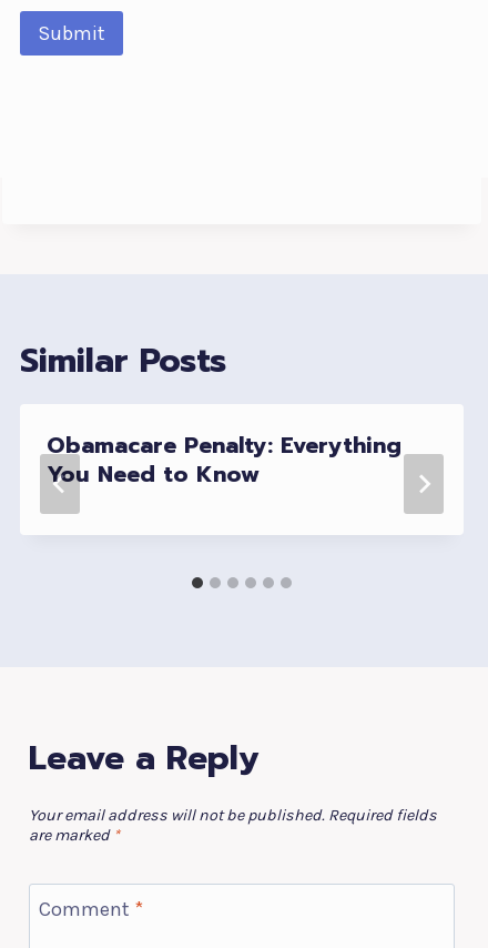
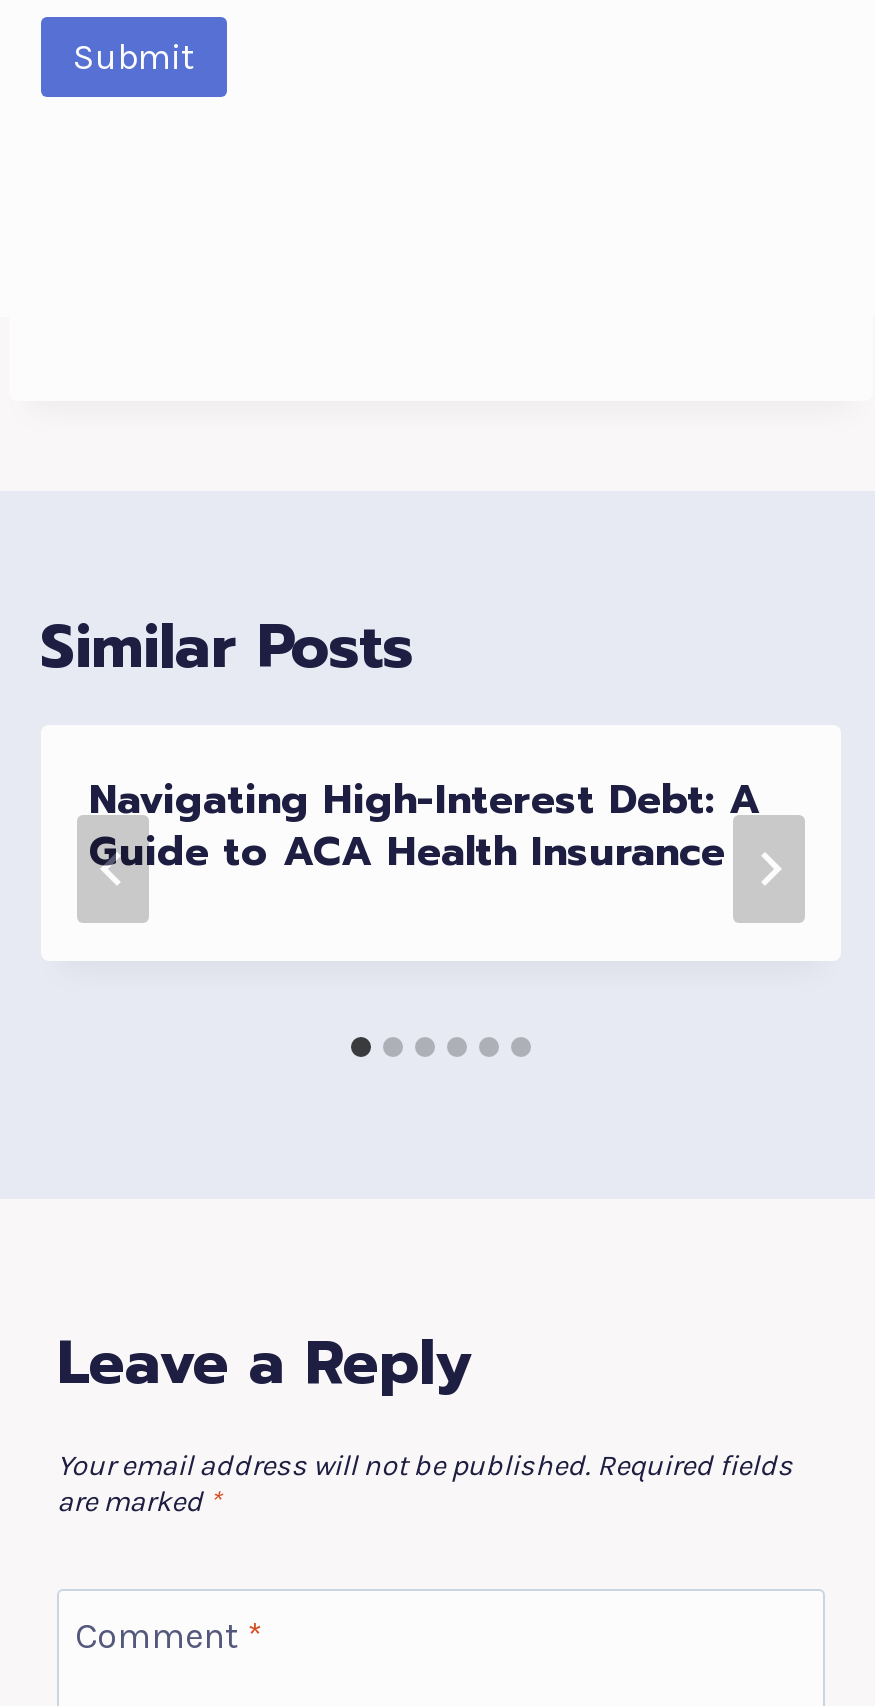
[47,429,401,491] Obamacare Penalty: Everything | You Need to Know -> [89,770,761,882] Navigating High-Interest Debt: A | Guide to ACA Health Insurance

